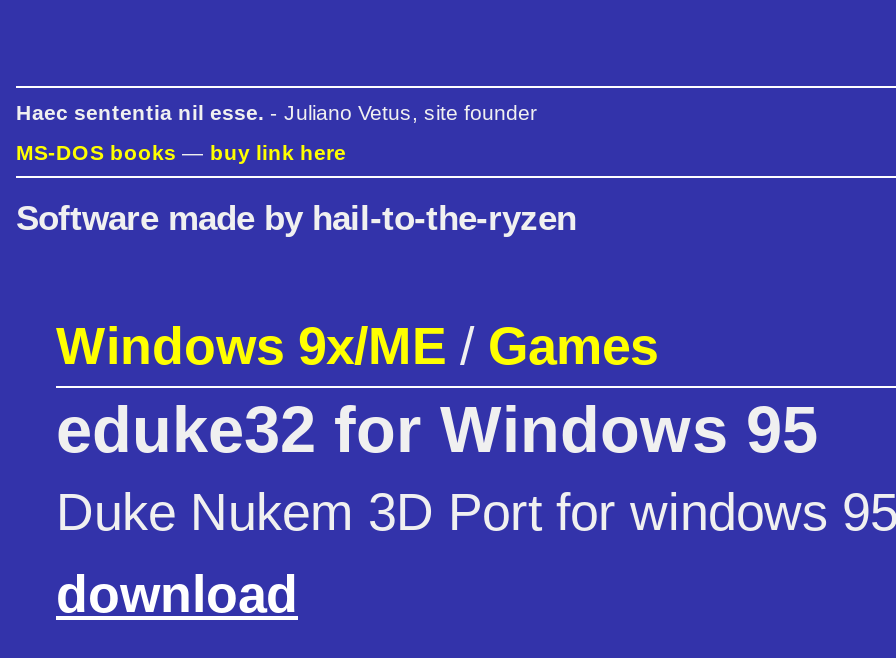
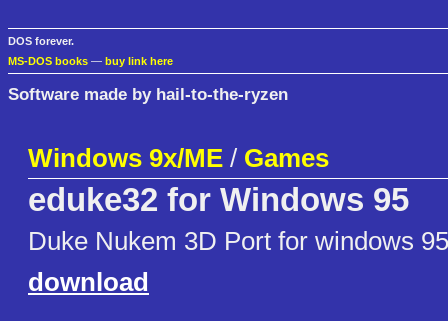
[16,100,538,124] Haec sententia nil esse. - Juliano Vetus, site founder -> [8,35,74,47] DOS forever.

